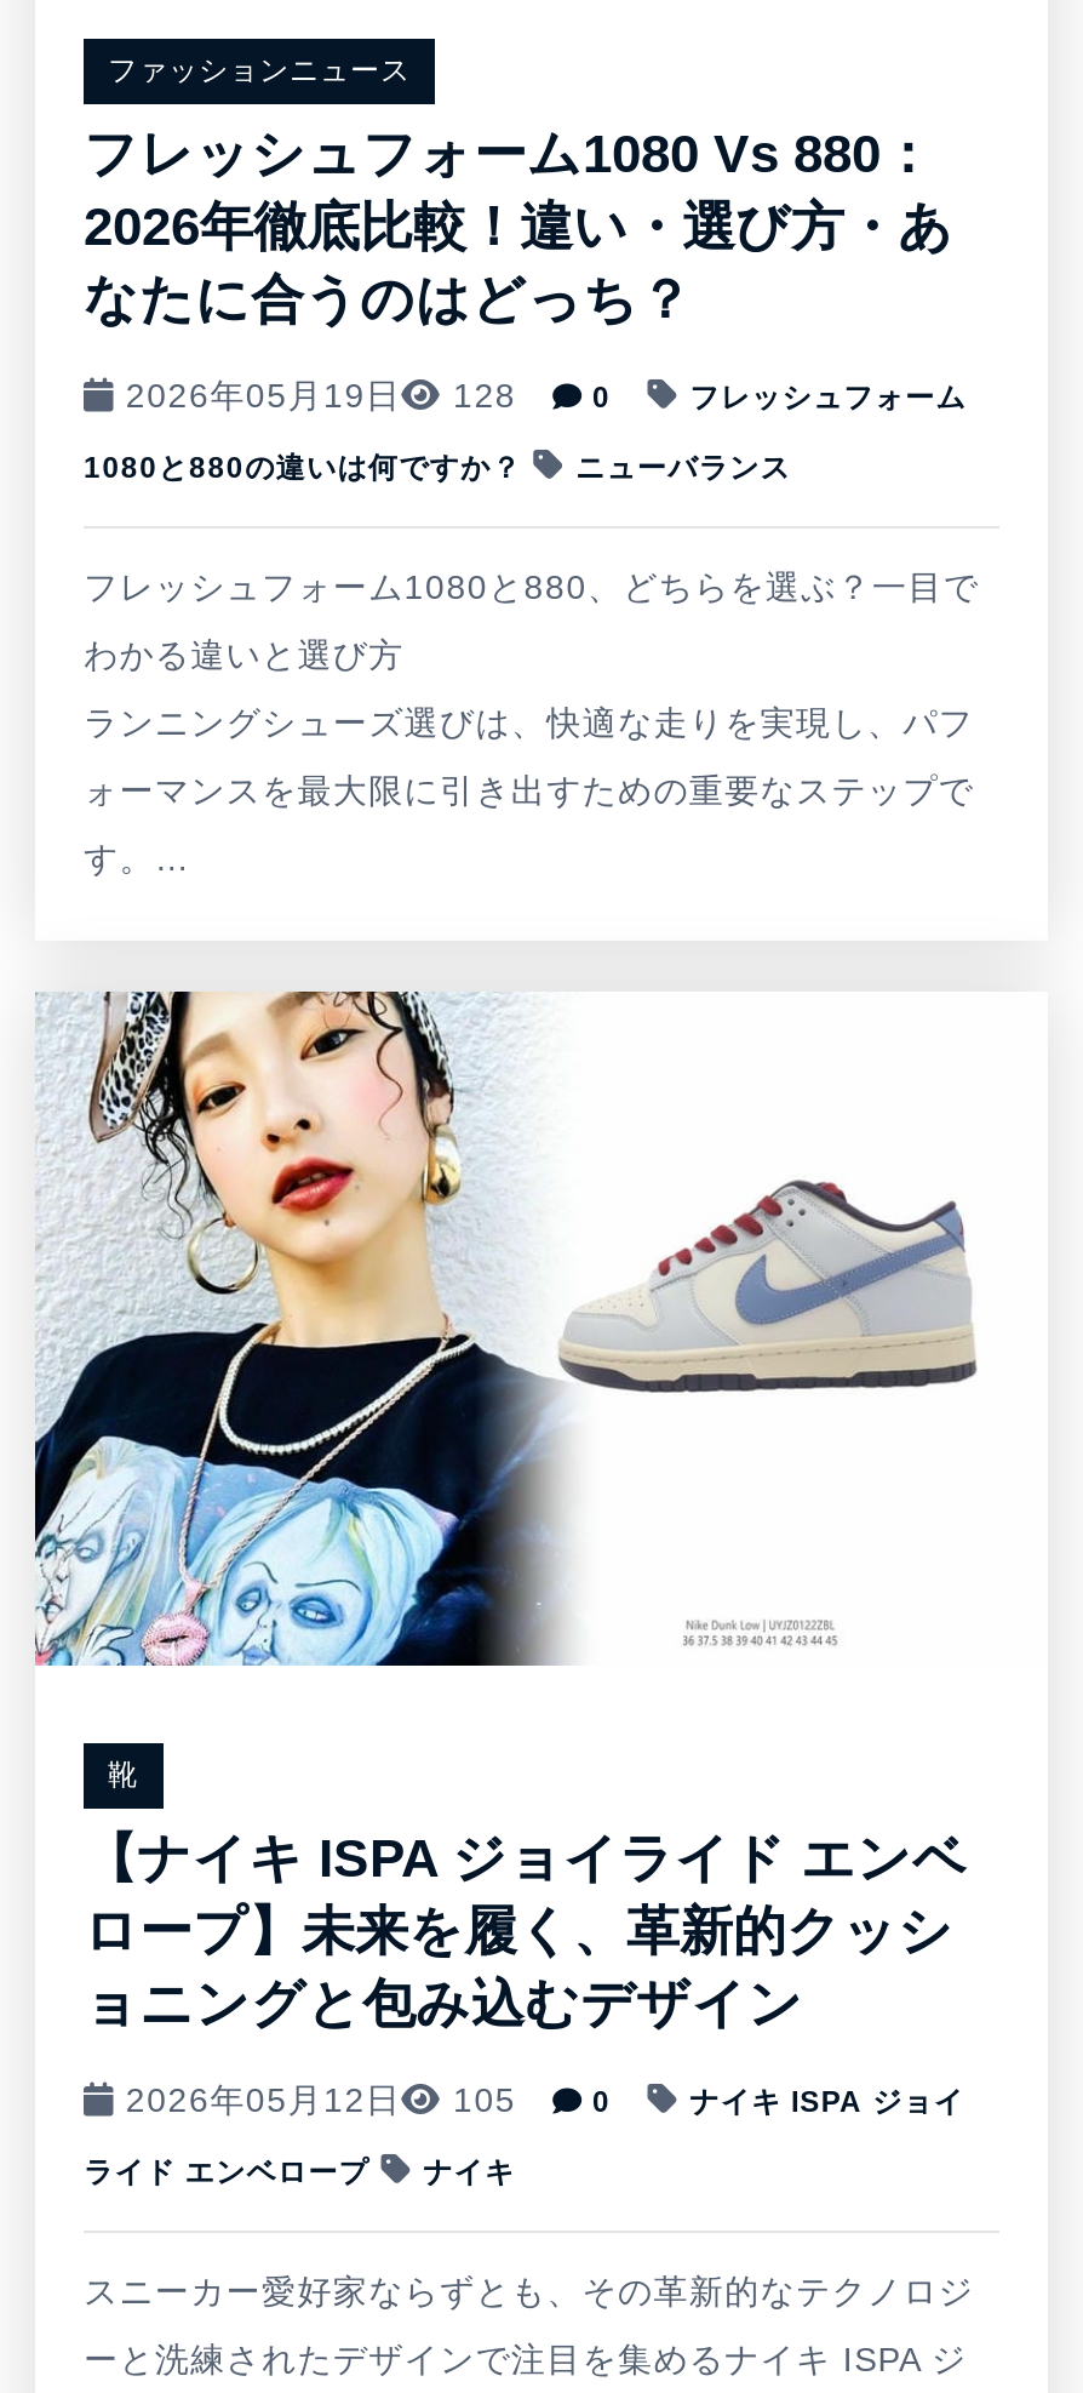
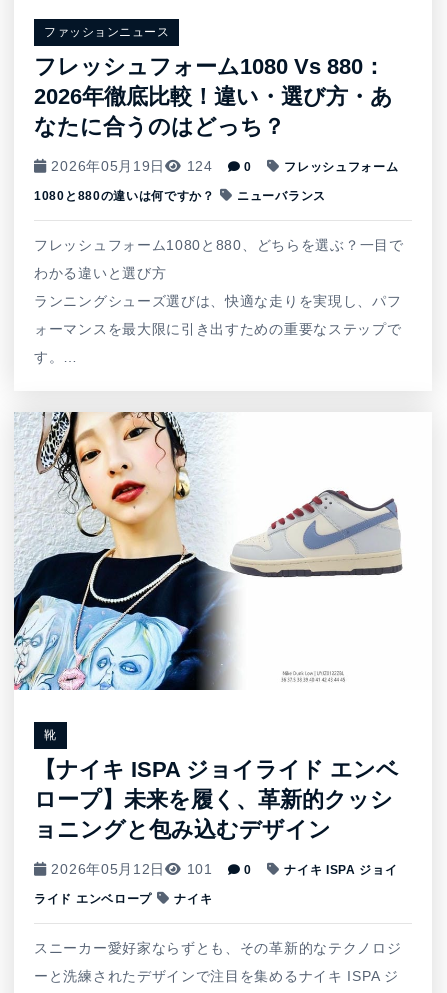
[114,375,611,414] 2026年05月19日 128 0 -> [47,158,252,174] 2026年05月19日 124 0
[114,2081,611,2120] 2026年05月12日 105 0 -> [47,861,252,877] 2026年05月12日 101 0

